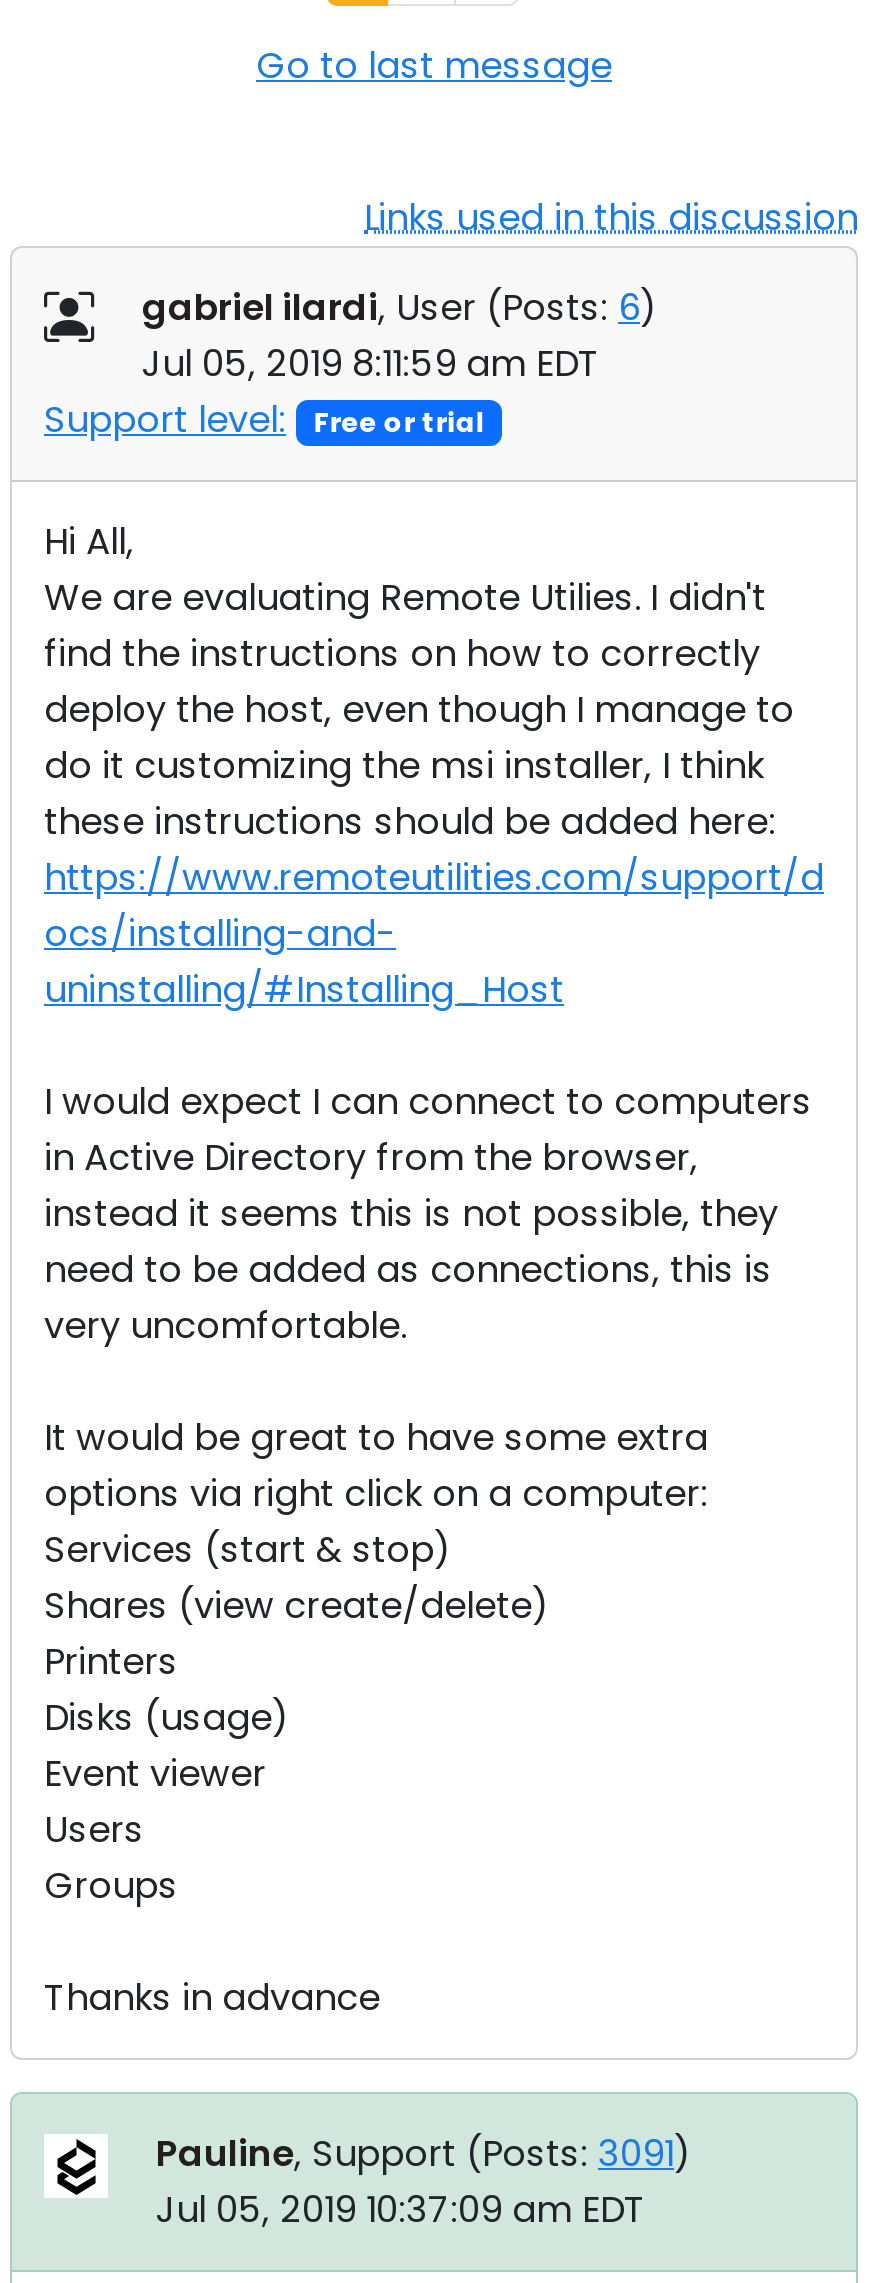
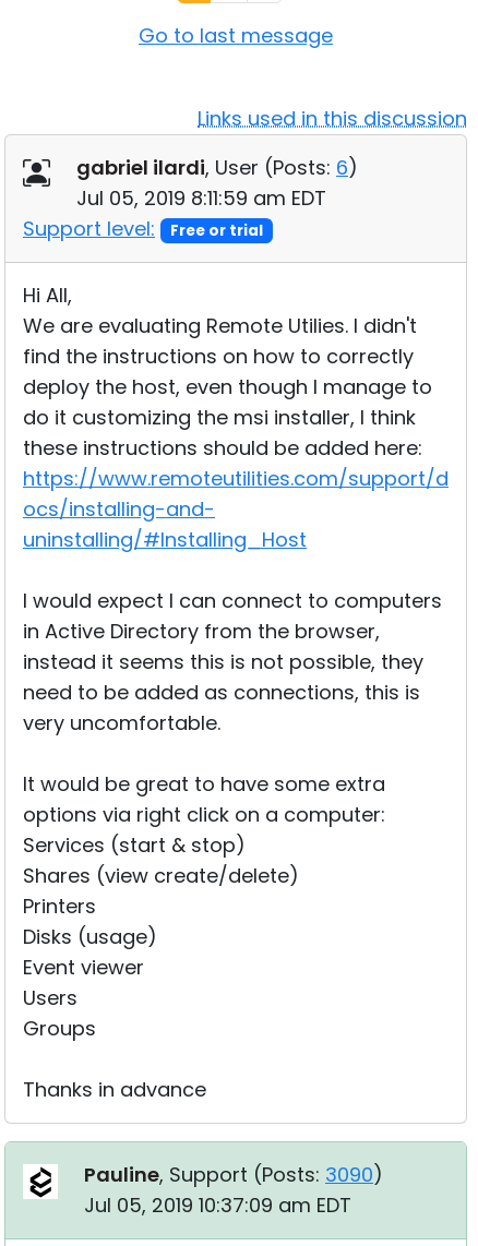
[156,2128,692,2178] Pauline, Support (Posts: 3091) -> [84,1161,383,1188] Pauline, Support (Posts: 3090)

